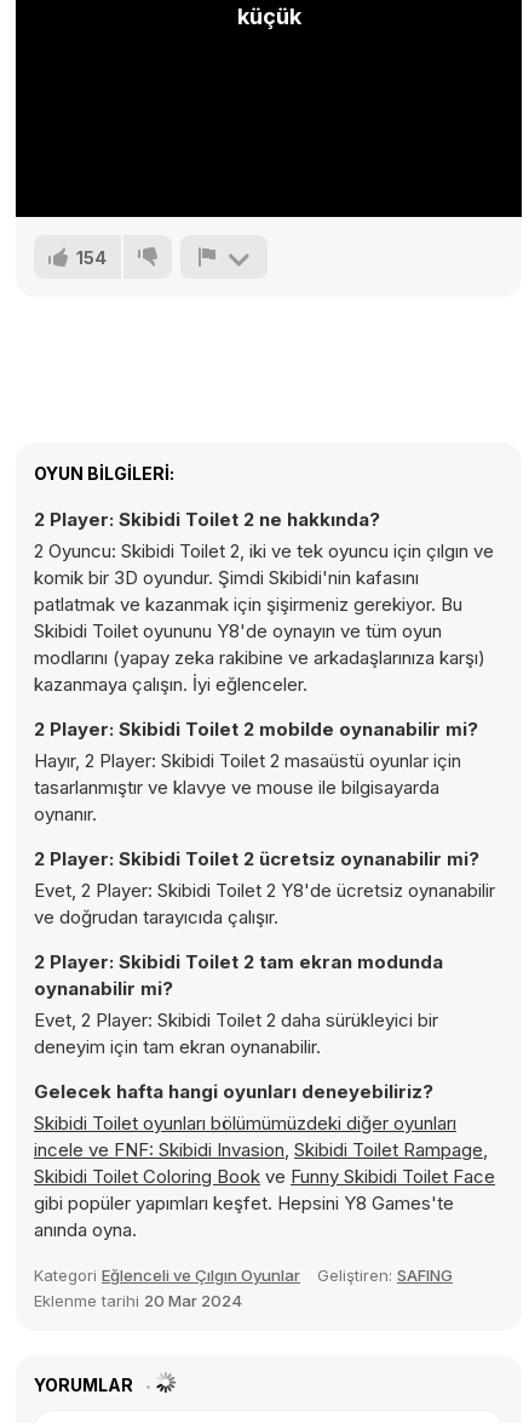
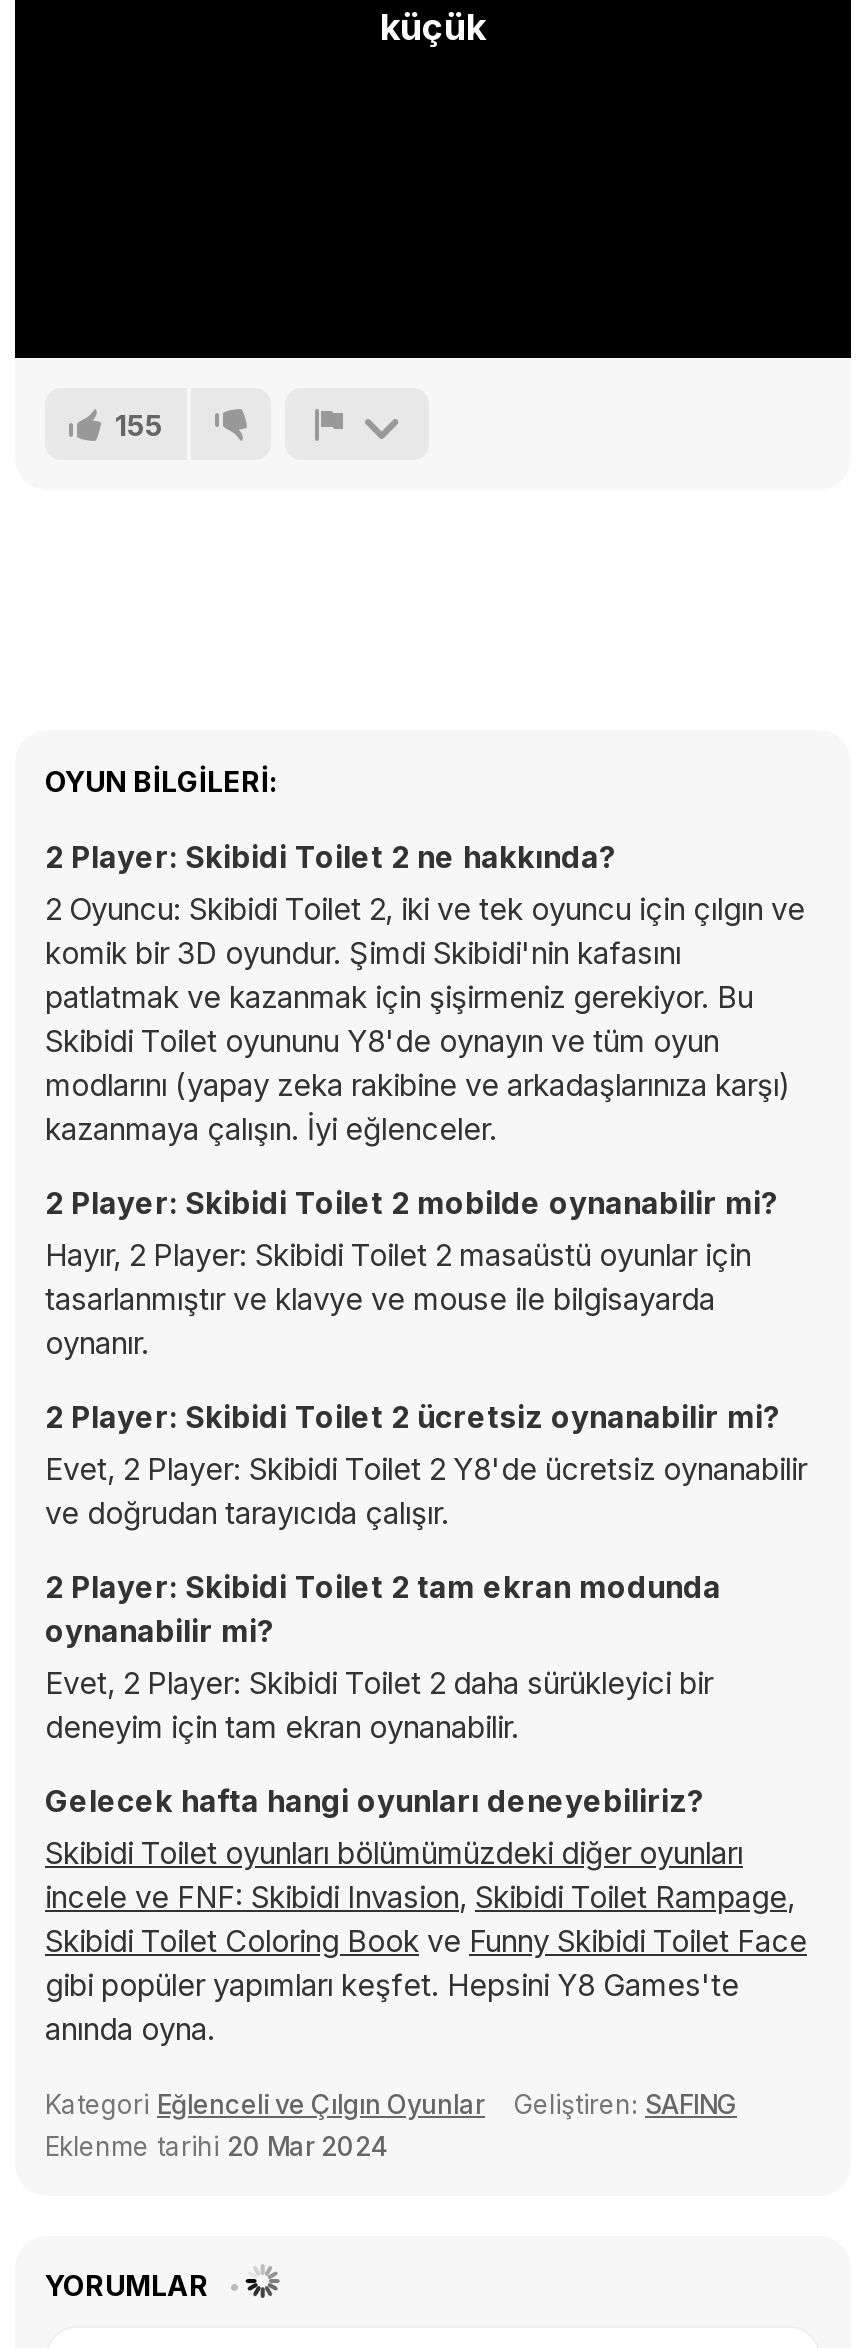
[76,247,107,268] 154 -> [115,408,163,442] 155

